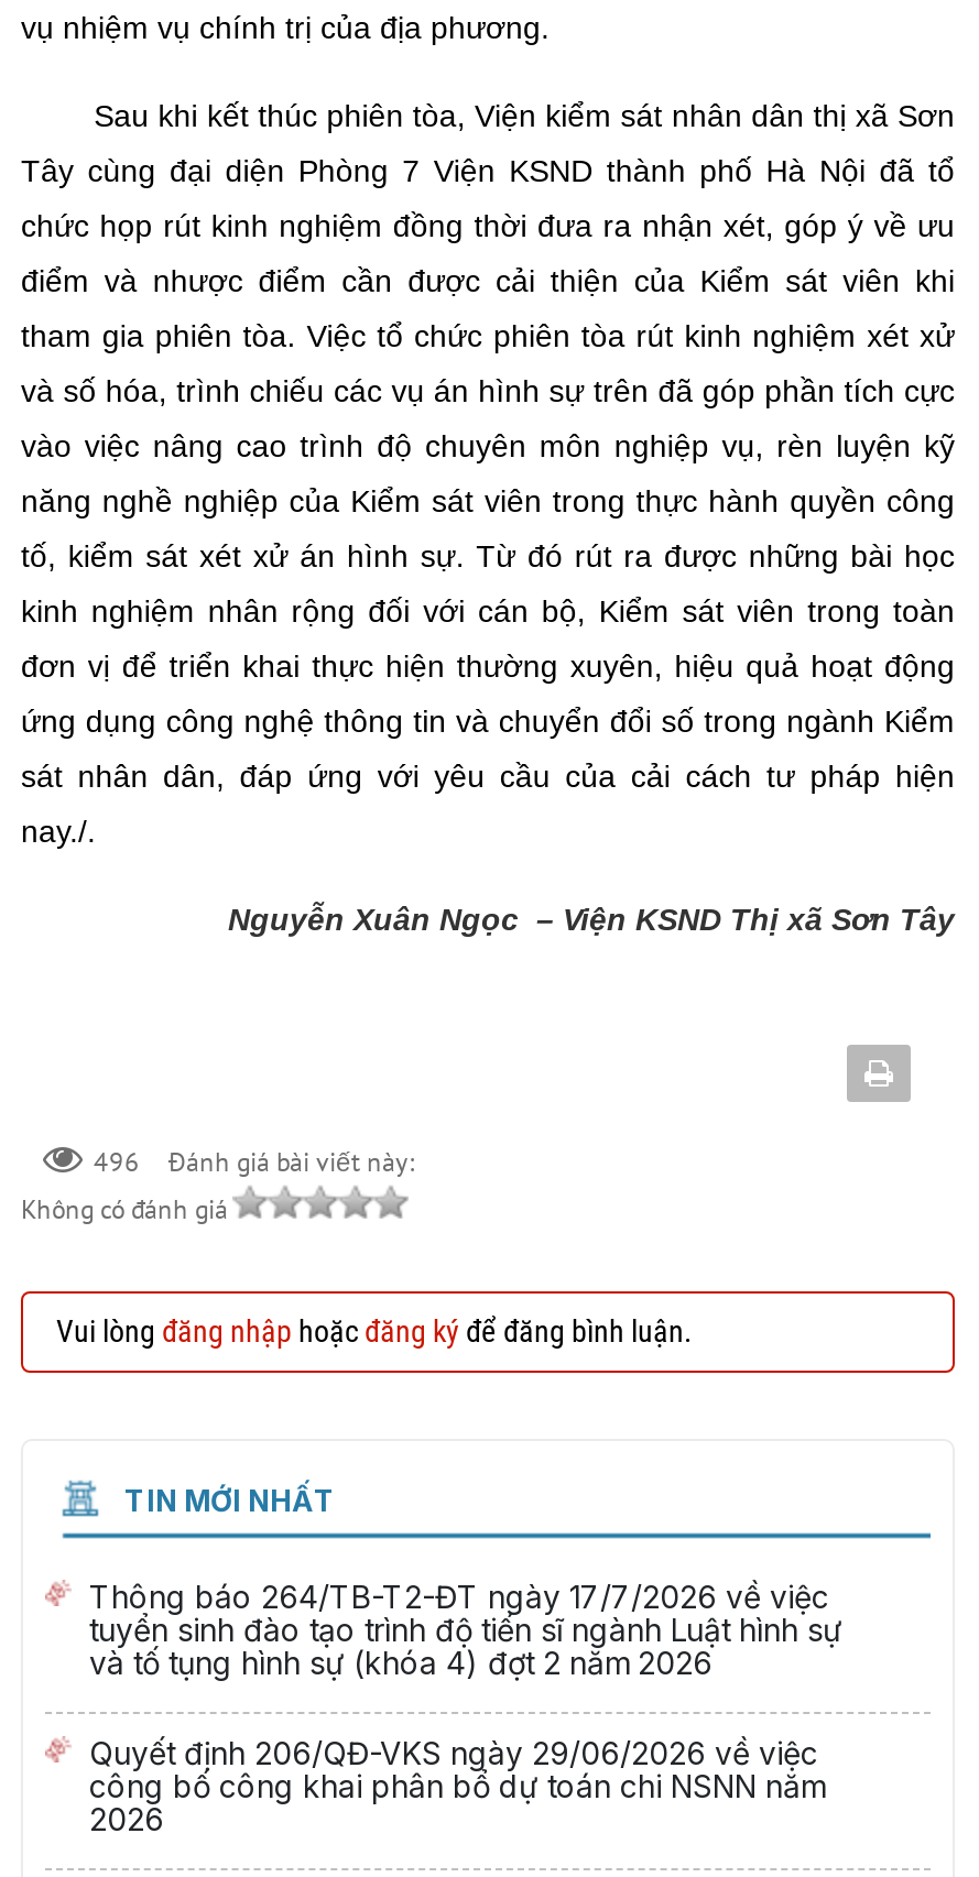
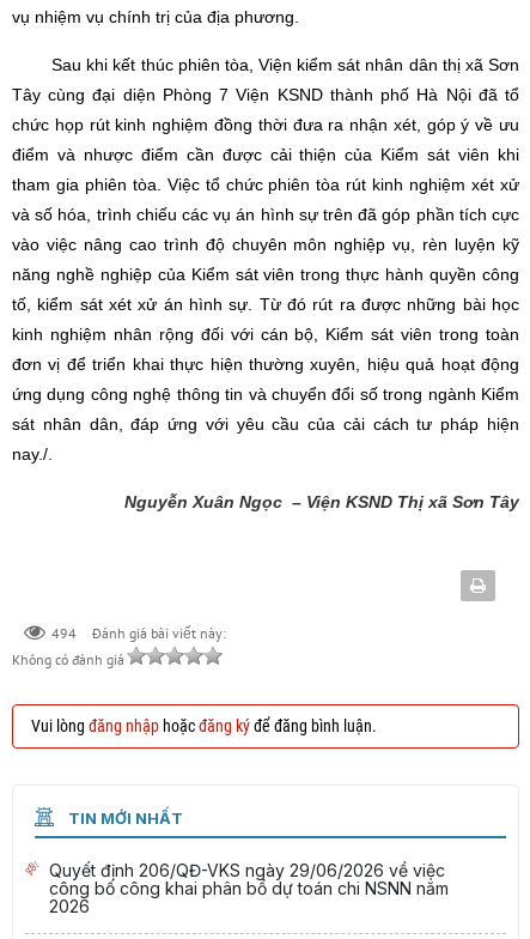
[94,1145,415,1178] 496 Đánh giá bài viết này: -> [51,625,226,643] 494 Đánh giá bài viết này:
[89,1577,842,1681] Thông báo 264/TB-T2-ĐT ngày 17/7/2026 về việc | tuyển sinh đào tạo trình độ tiến sĩ ngành Luật hình sự | và tố tụng hình sự (khóa 4) đợt 2 năm 2026 -> none

